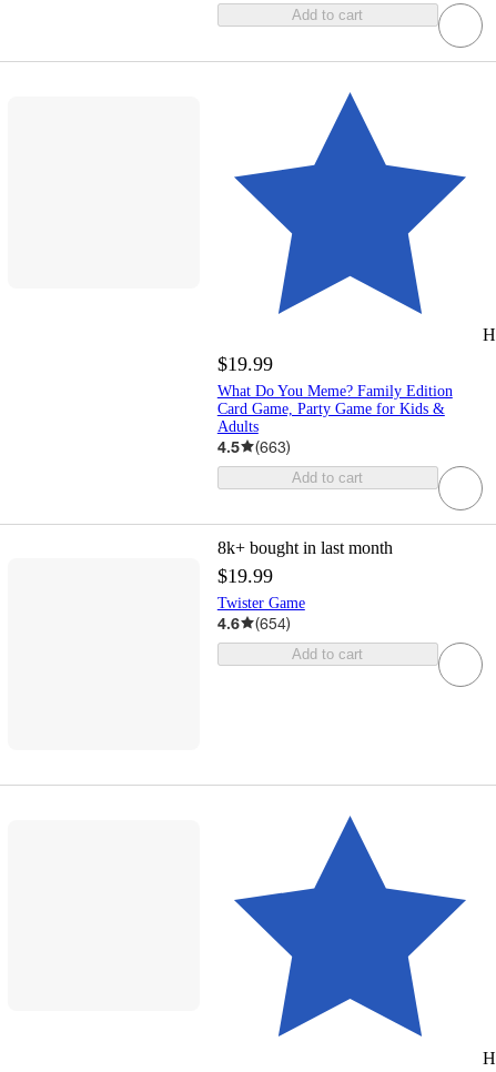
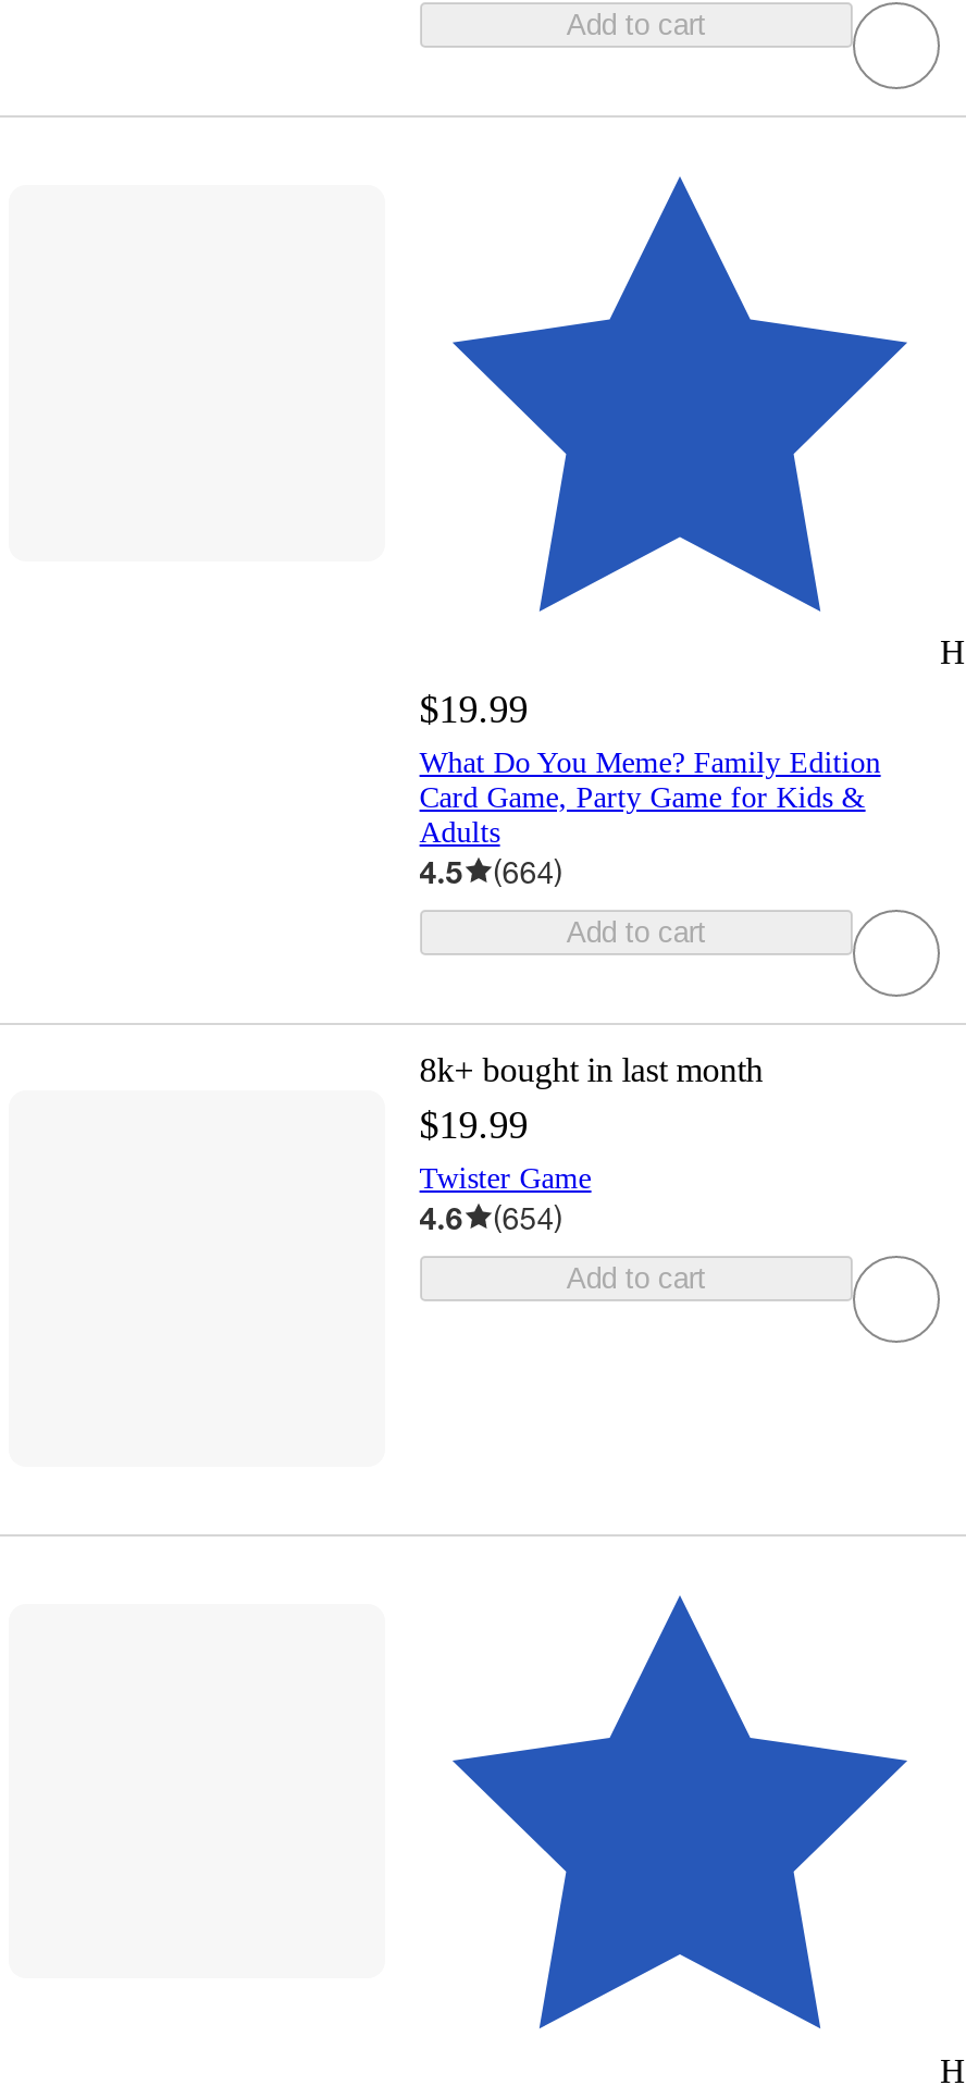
[217,437,290,456] 4.5 (663) -> [419,852,563,889] 4.5 (664)

